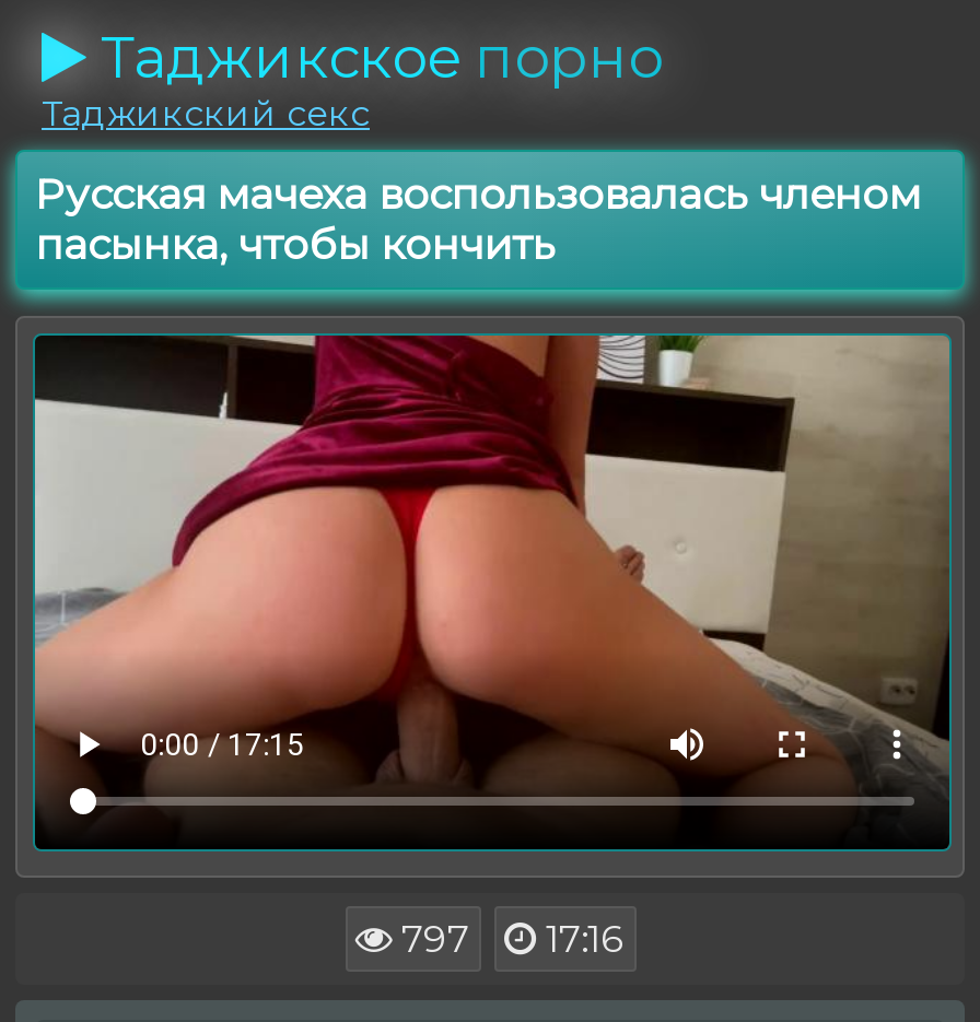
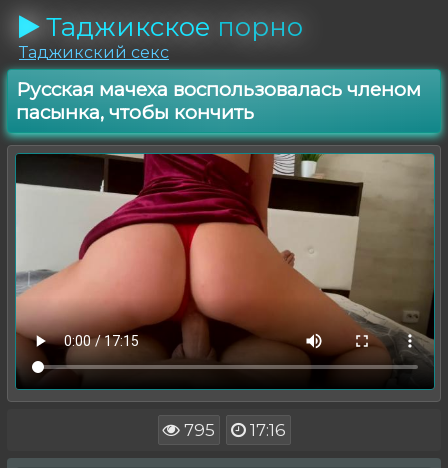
[393,917,625,961] 797 17:16 -> [179,420,285,440] 795 17:16

